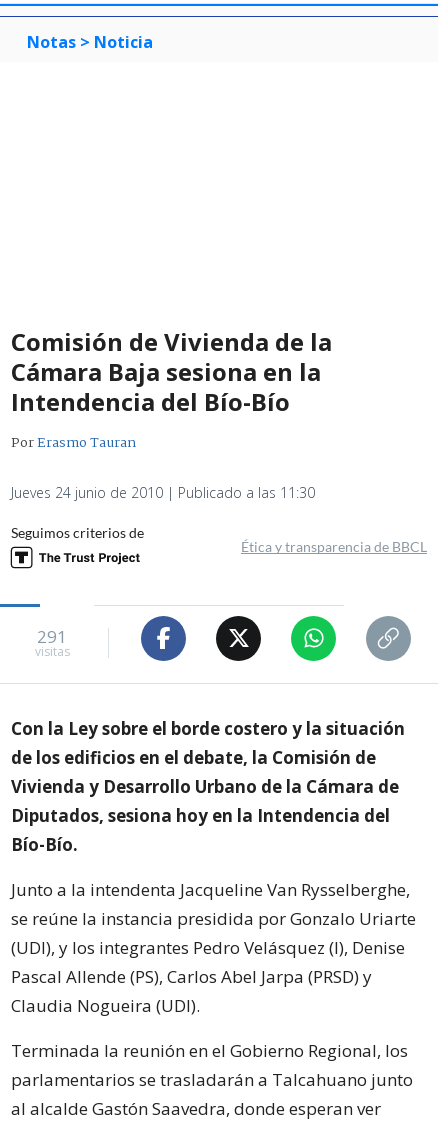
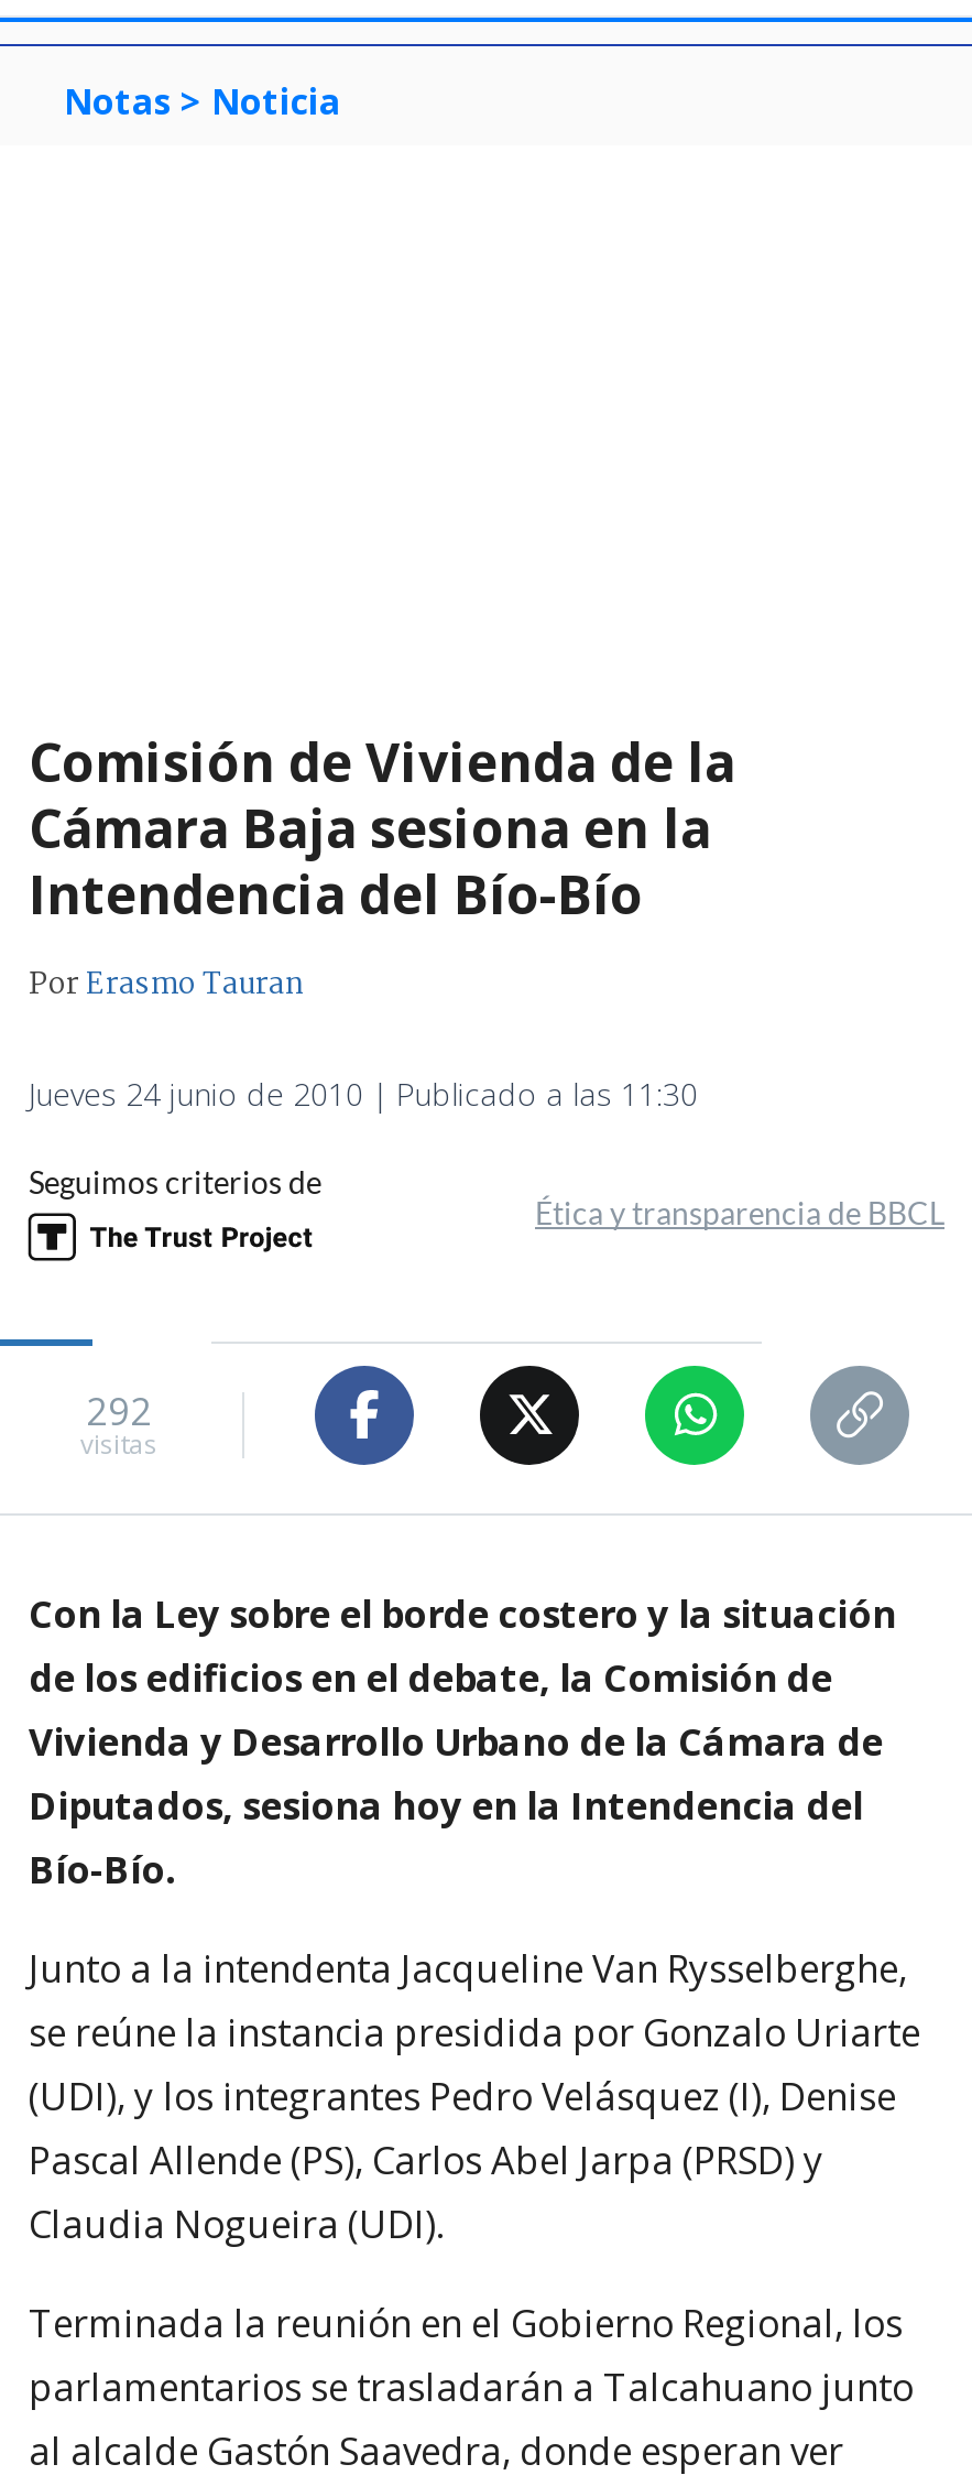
[37,625,67,648] 291 -> [86,1386,152,1437] 292

